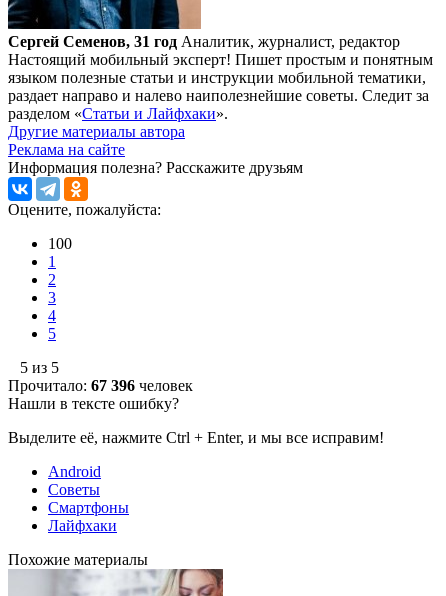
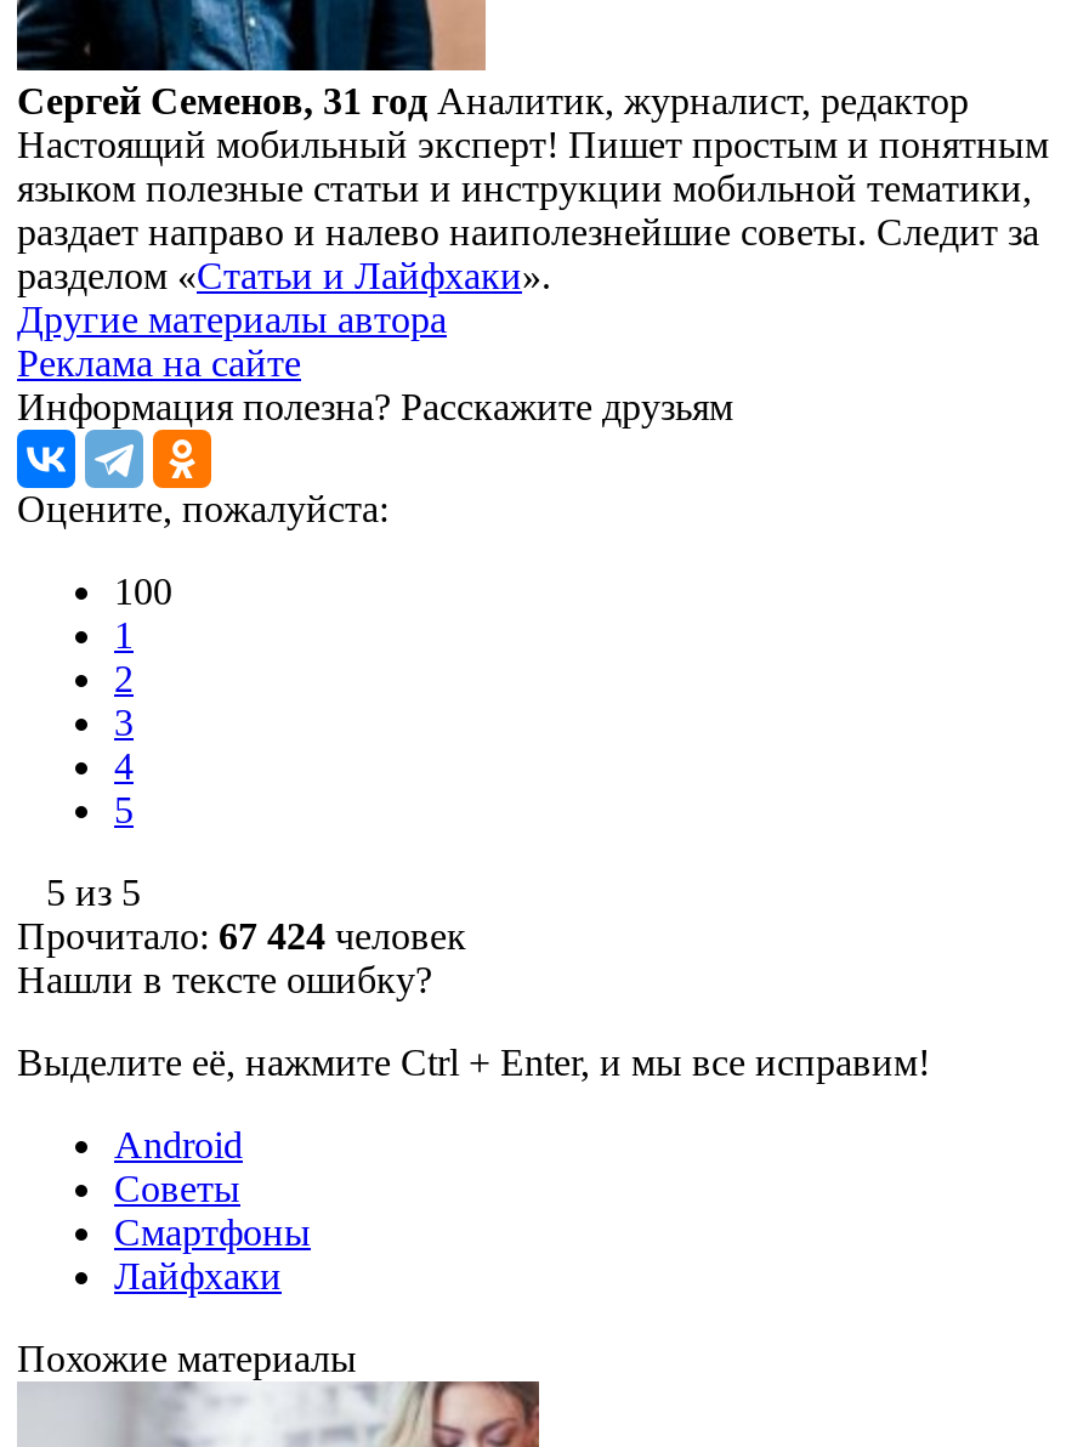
[8,376,193,393] Прочитало: 67 396 человек -> [17,914,466,955] Прочитало: 67 424 человек

